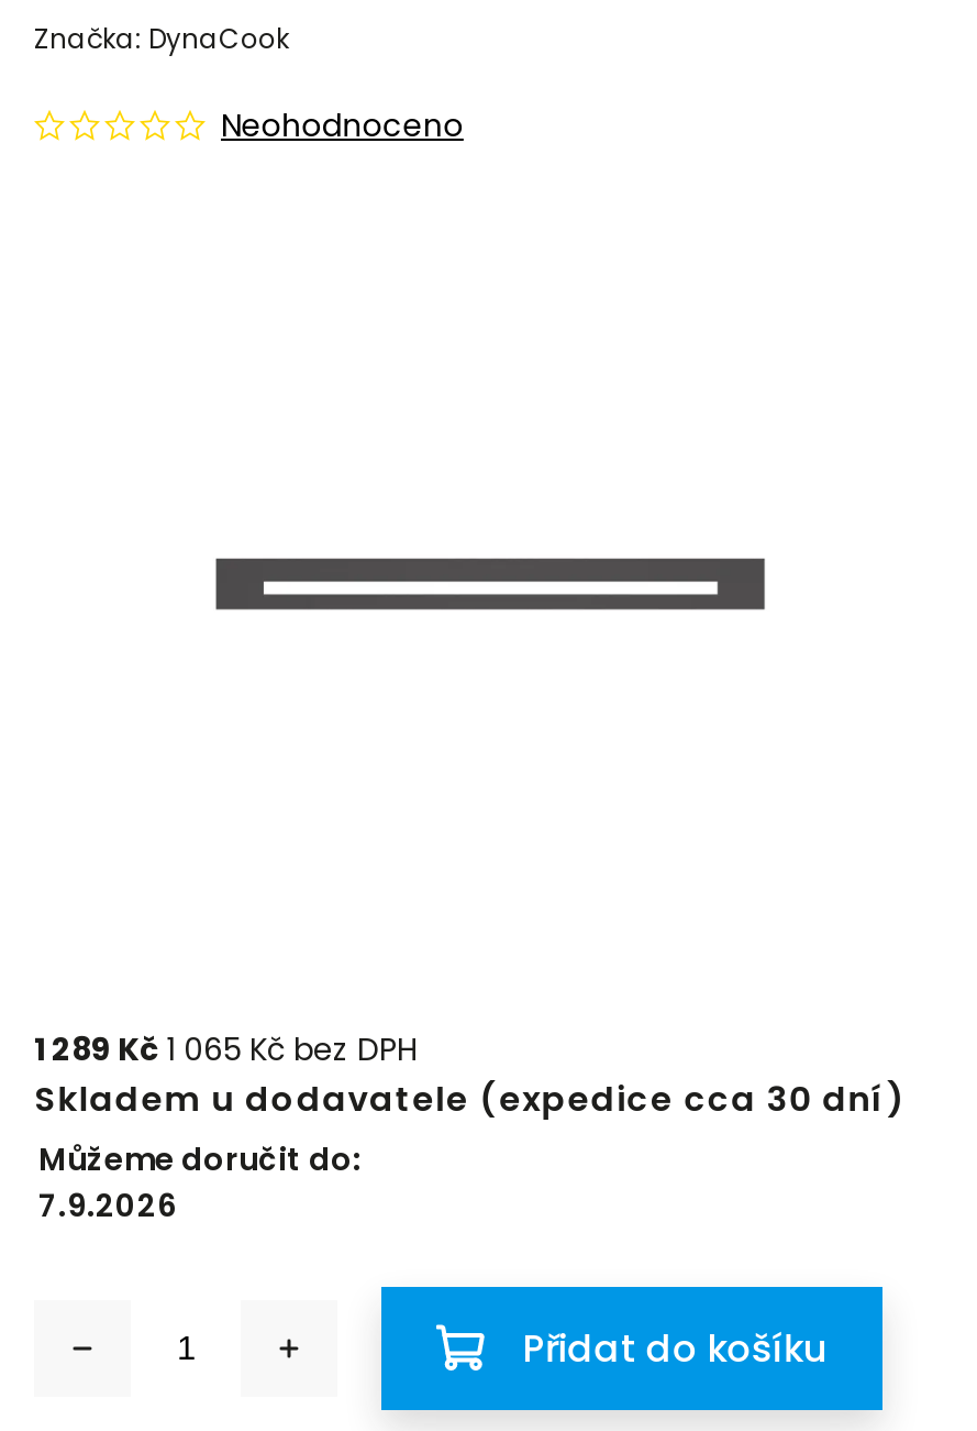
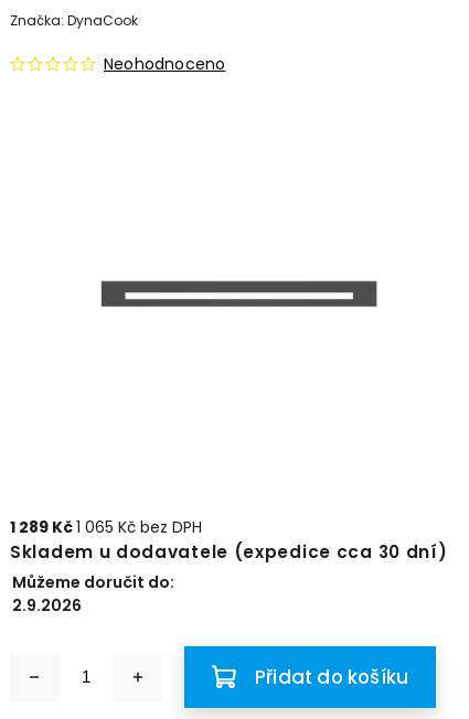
[38,1184,177,1228] 7.9.2026 -> [12,594,82,616] 2.9.2026

